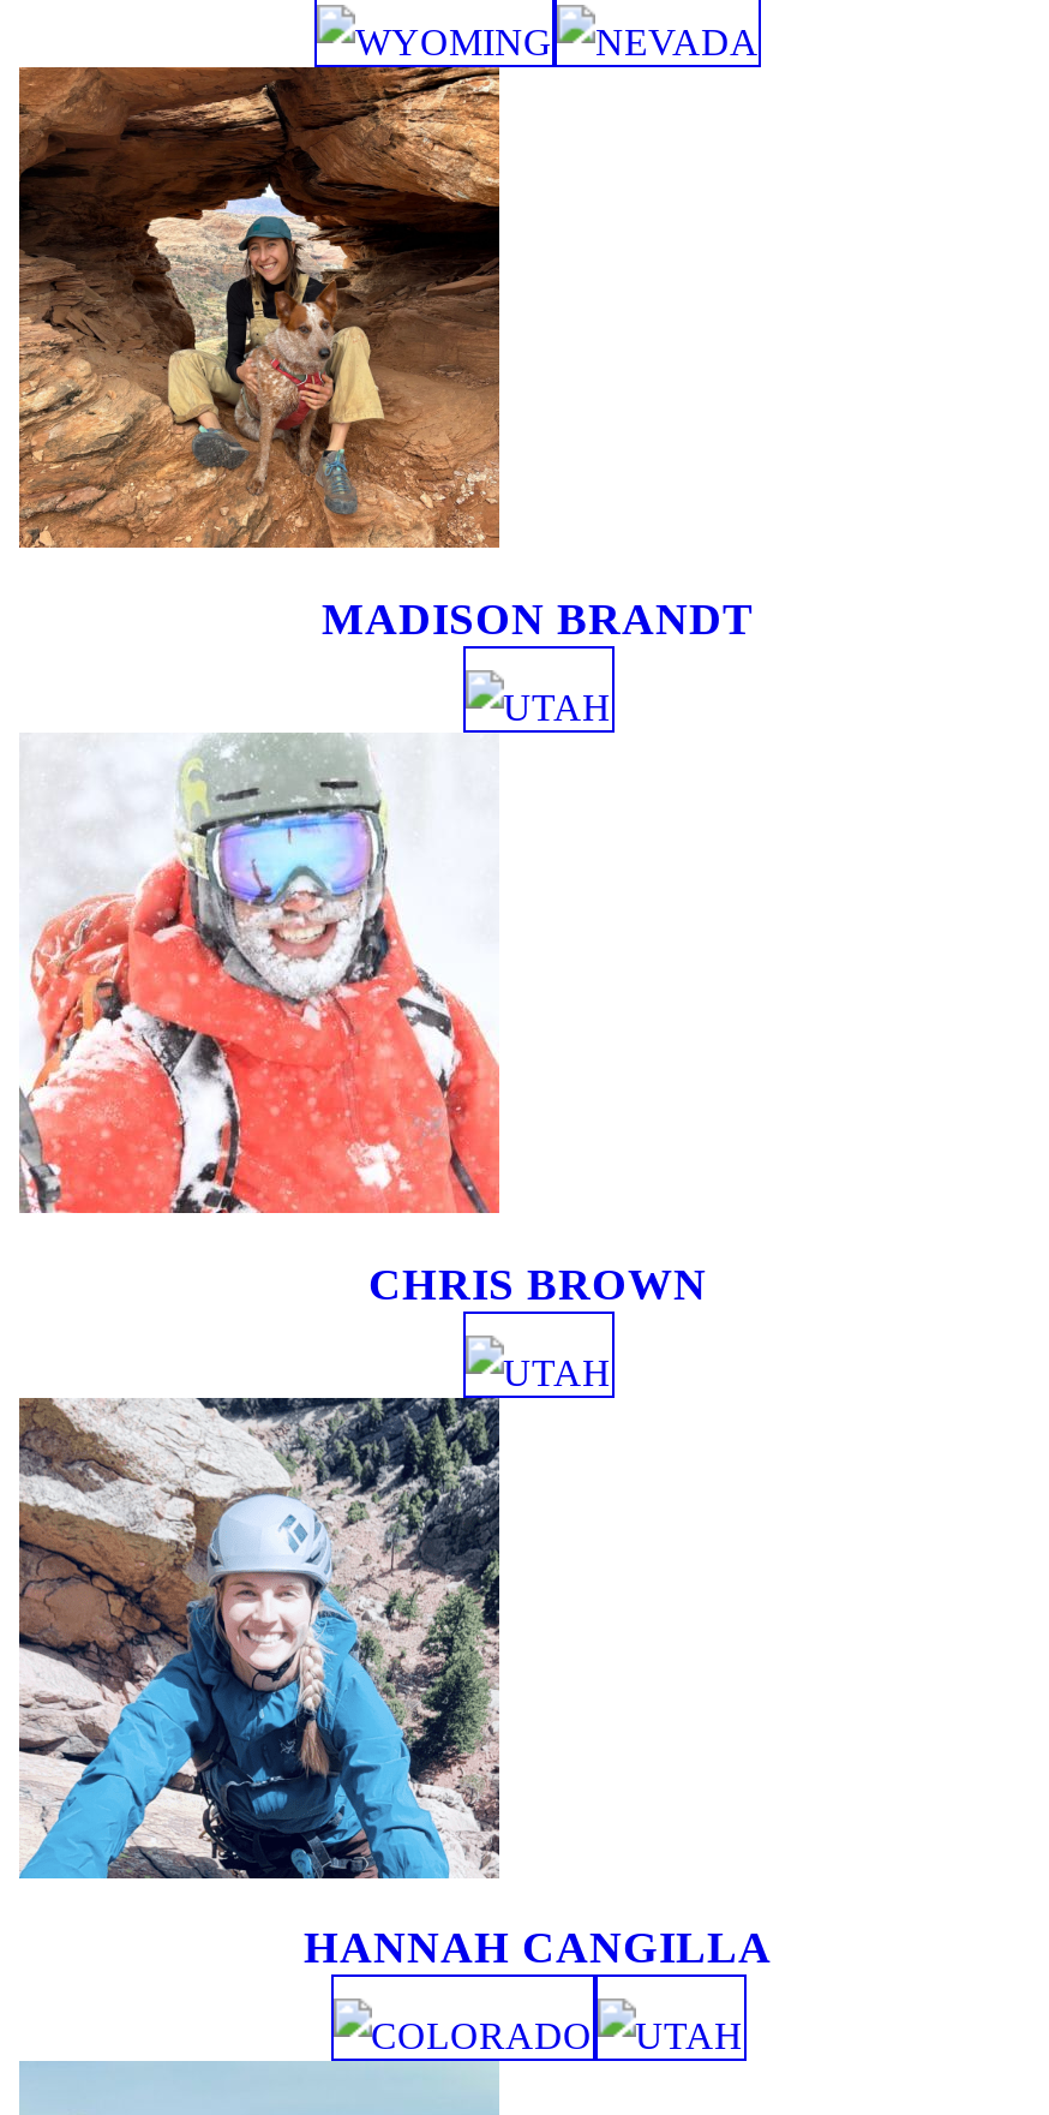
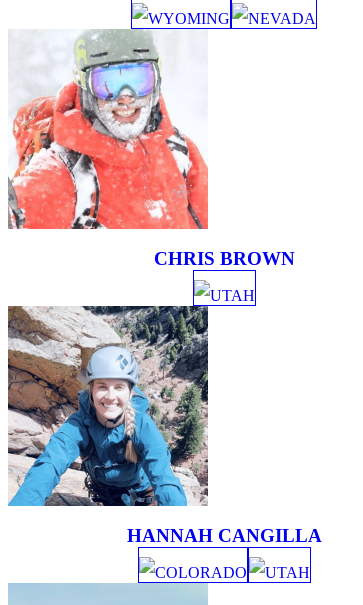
[17,65,754,728] [image] | MADISON BRANDT | UTAH -> none

